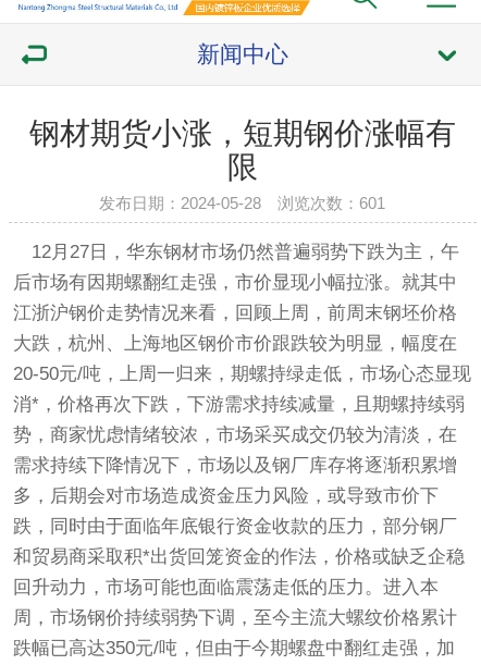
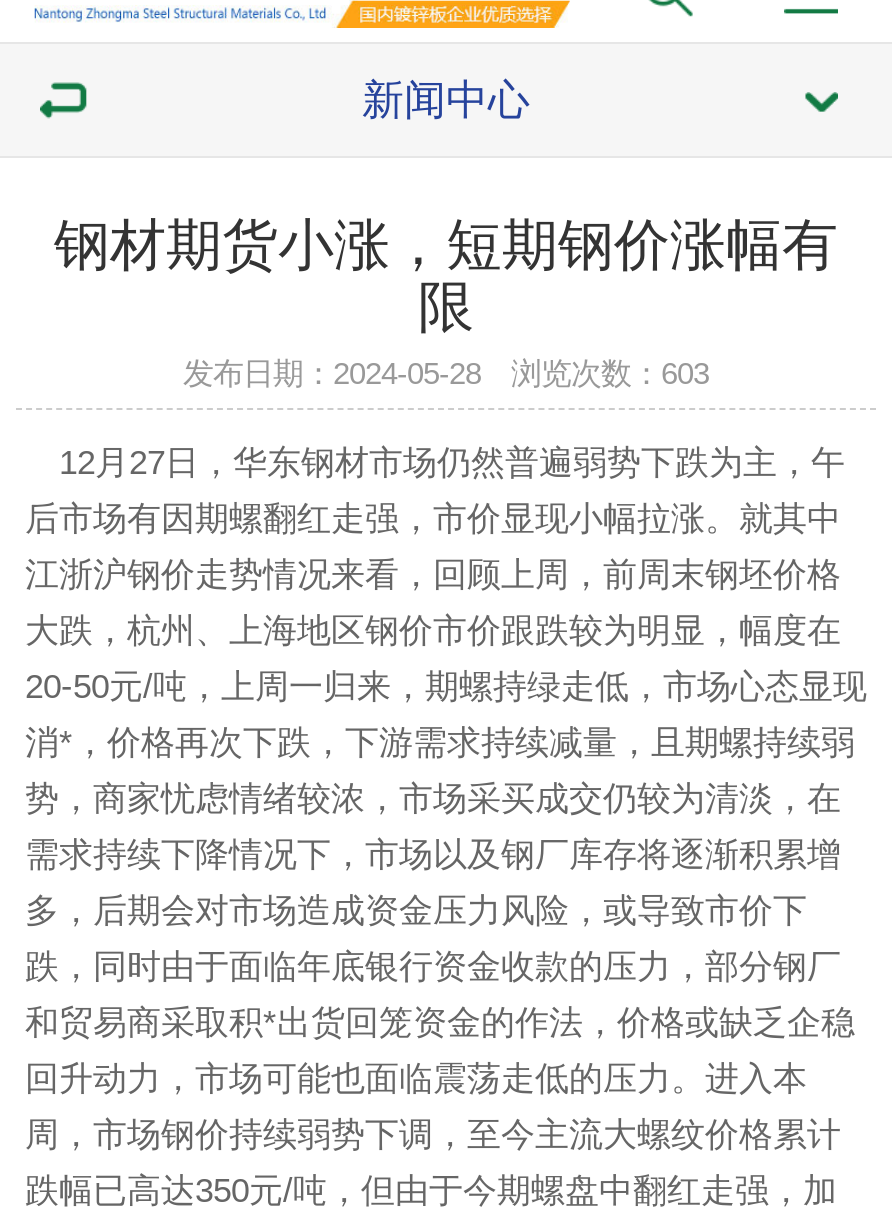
[100,194,386,212] 发布日期：2024-05-28 浏览次数：601 -> [183,356,709,390] 发布日期：2024-05-28 浏览次数：603

